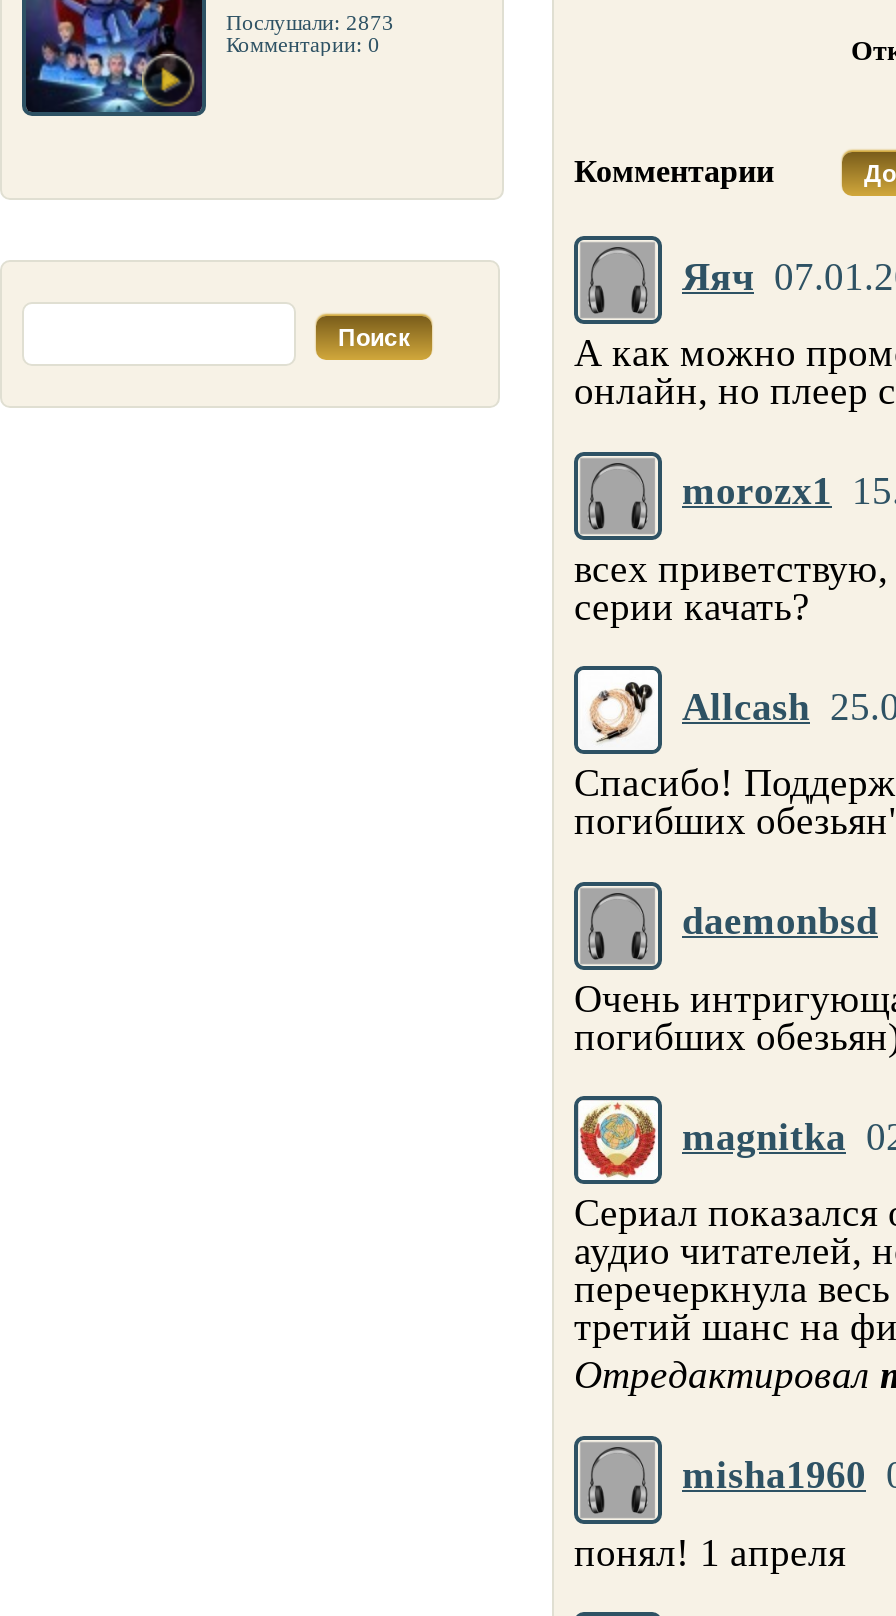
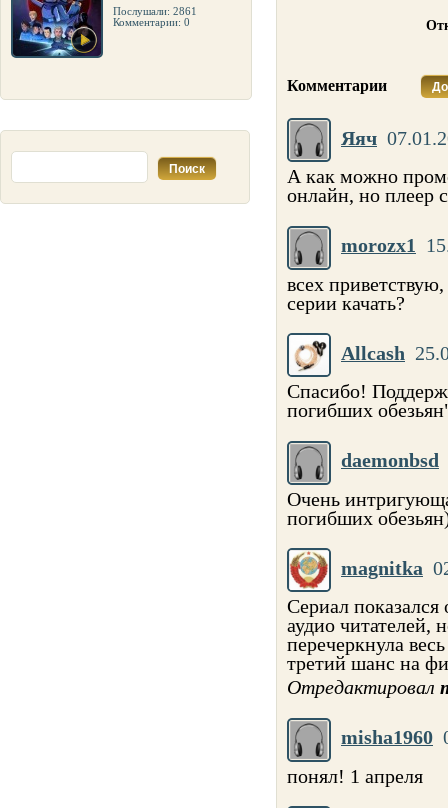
[226,10,394,34] Послушали: 2873 -> [113,5,197,17] Послушали: 2861

